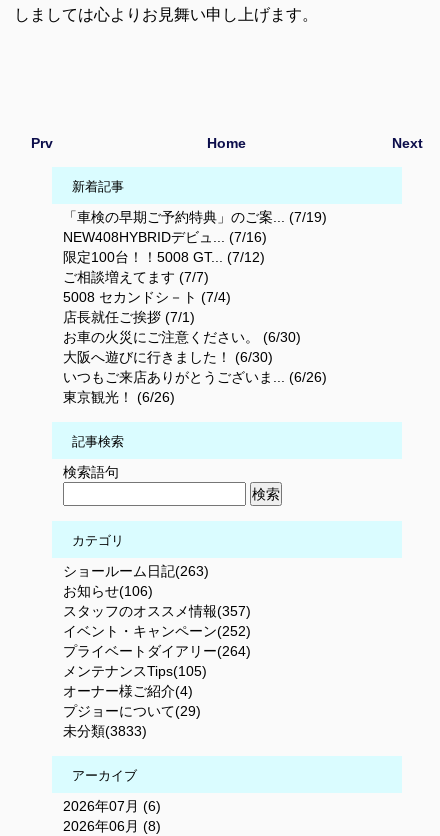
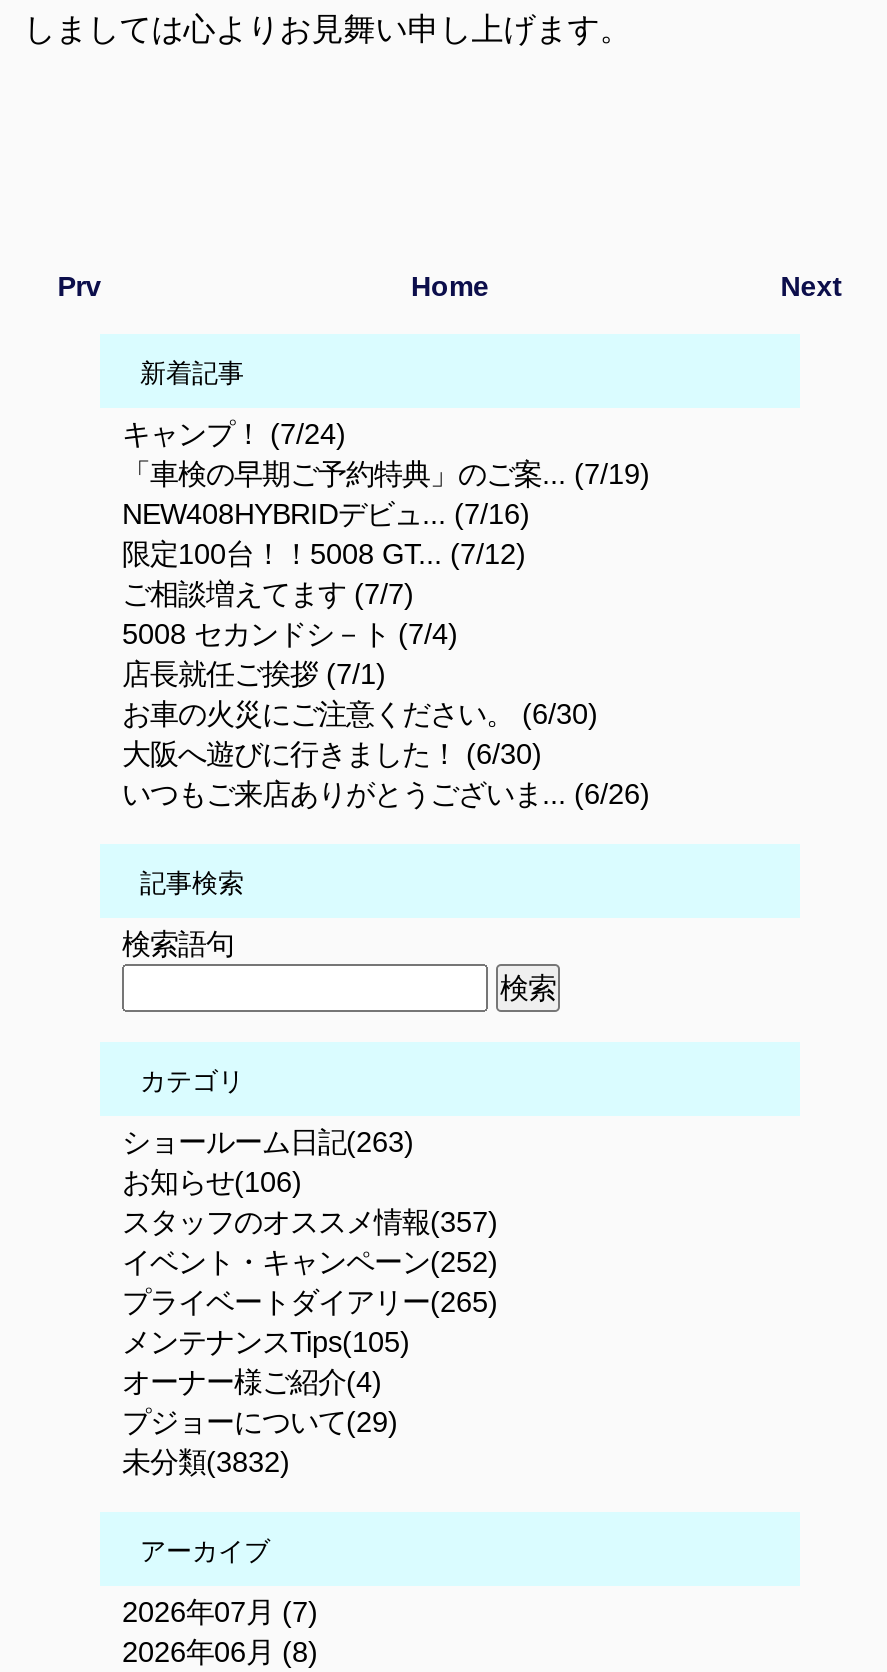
none -> [122,418,346,450] キャンプ！ (7/24)
moved [63,209,327,385] -> [122,458,650,810]: 「車検の早期ご予約特典」のご案... (7/19) | NEW408HYBRIDデビュ... (7/16) | 限定100台！！5008 GT... (7/12) | ご相談増えてます (7/7) | 5008 セカンドシ－ト (7/4) | 店長就任ご挨拶 (7/1) | お車の火災にご注意ください。 (6/30) | いつもご来店ありがとうございま... (6/26)
[63,389,175,405] 東京観光！ (6/26) -> none
[63,643,251,659] プライベートダイアリー(264) -> [122,1286,498,1318] プライベートダイアリー(265)
[63,723,147,739] 未分類(3833) -> [122,1446,290,1478] 未分類(3832)
[63,798,161,814] 2026年07月 (6) -> [122,1596,318,1628] 2026年07月 (7)

